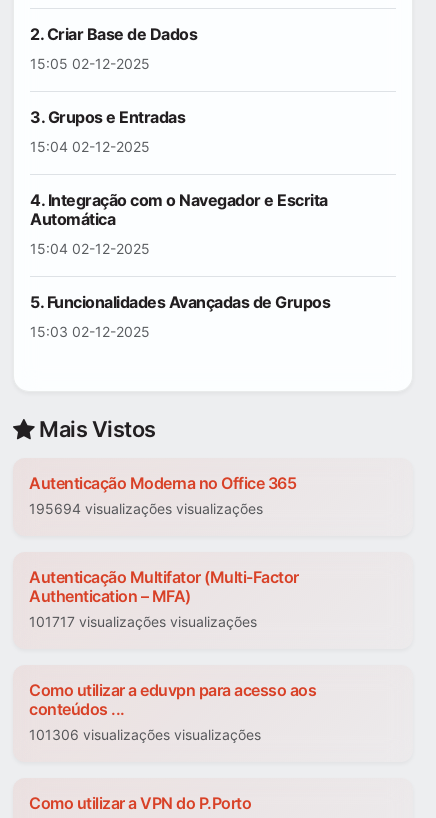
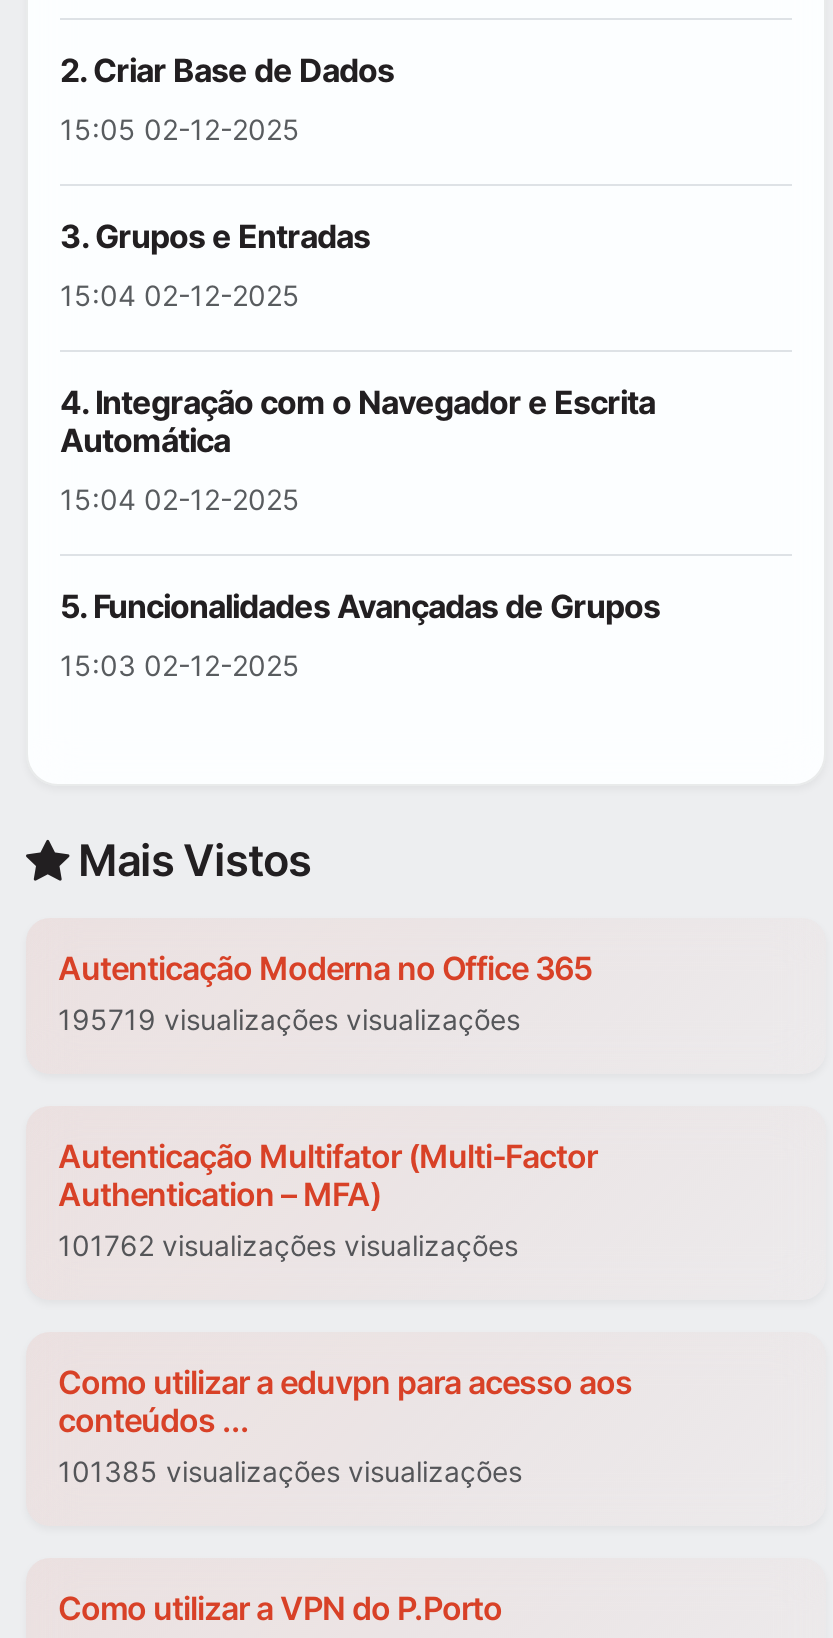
[29,500,263,517] 195694 visualizações visualizações -> [58,1003,520,1037] 195719 visualizações visualizações
[29,613,257,630] 101717 visualizações visualizações -> [58,1229,518,1263] 101762 visualizações visualizações
[29,726,261,743] 101306 visualizações visualizações -> [58,1455,522,1489] 101385 visualizações visualizações

